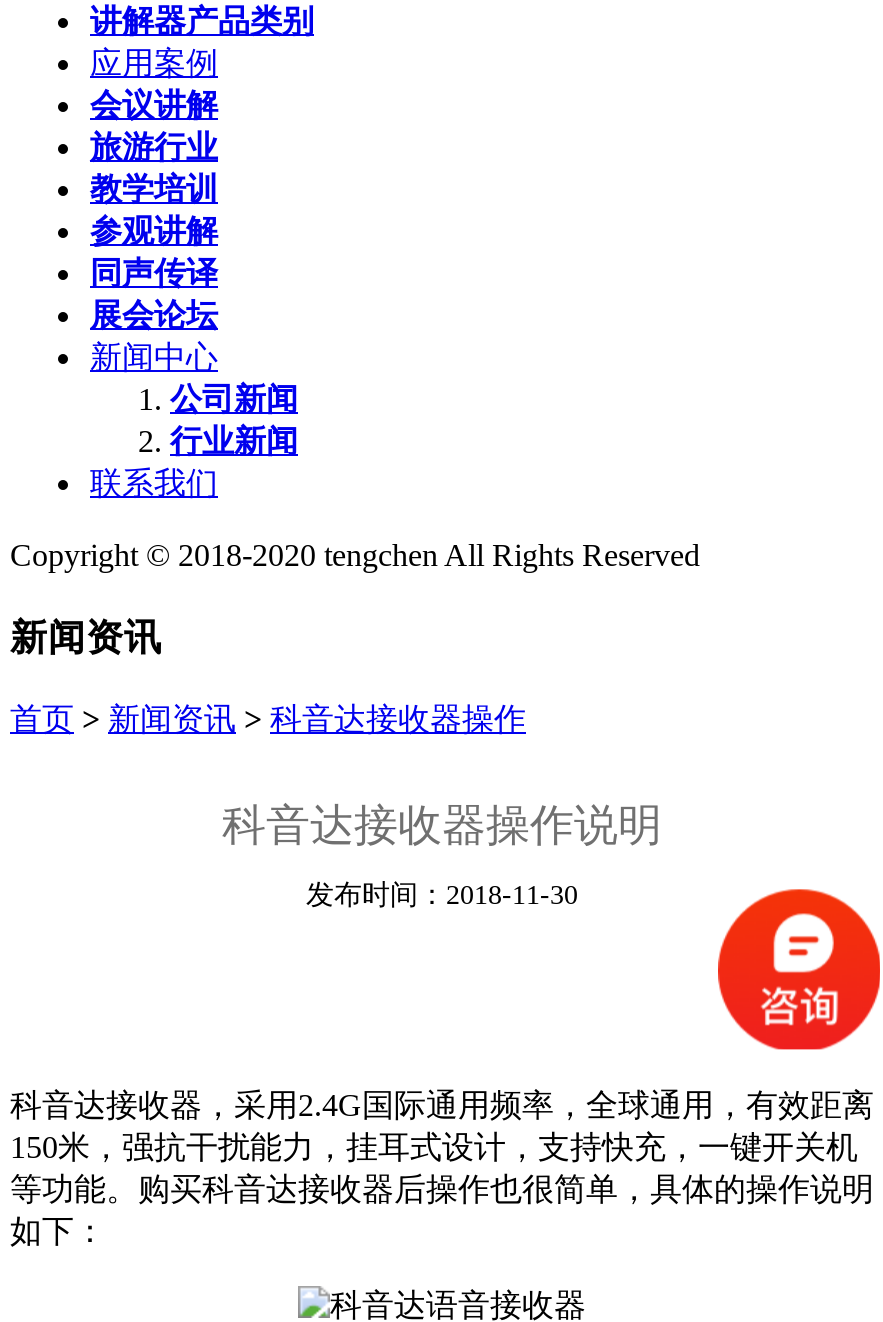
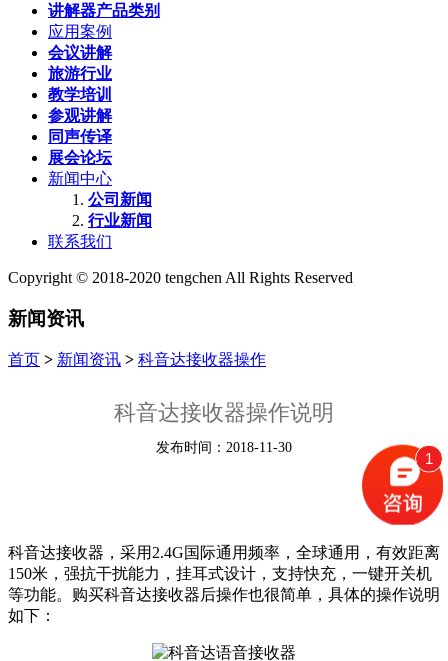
none -> [425,449,433,466] 1

